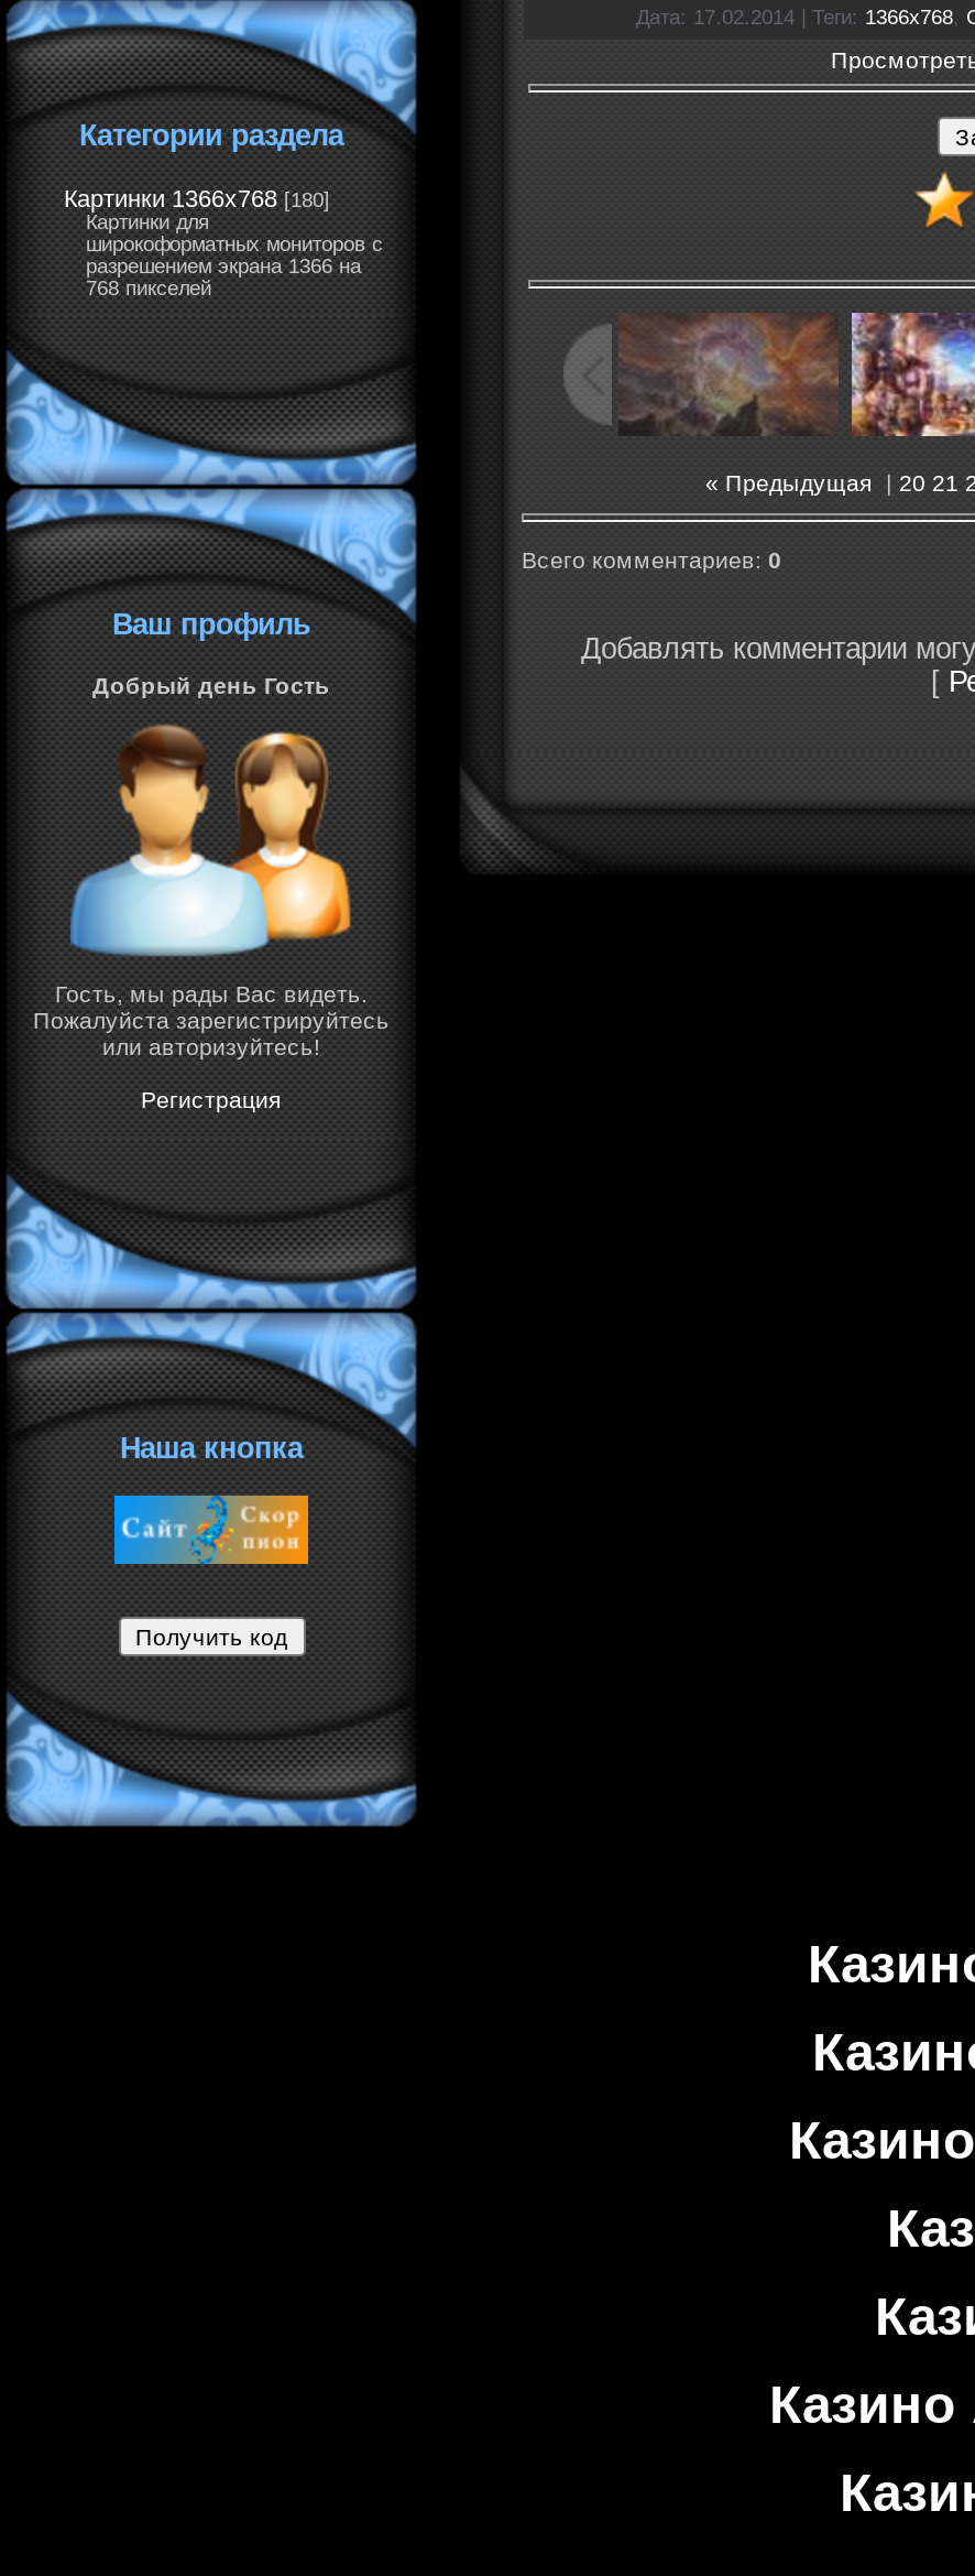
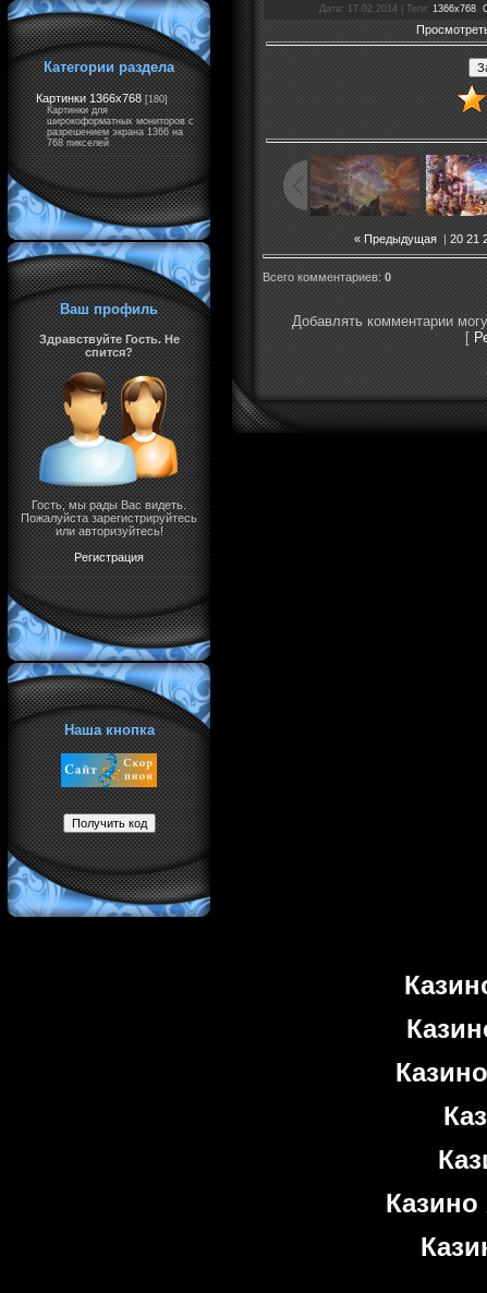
[92,672,330,698] Добрый день Гость -> [39,333,179,359] Здравствуйте Гость. Не | спится?

